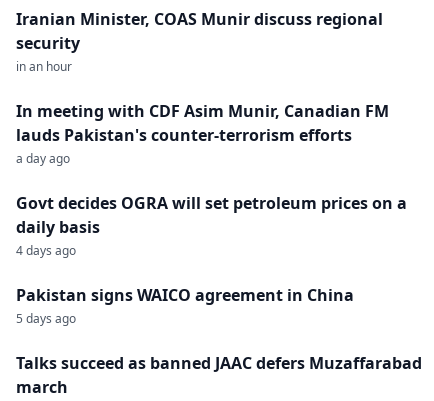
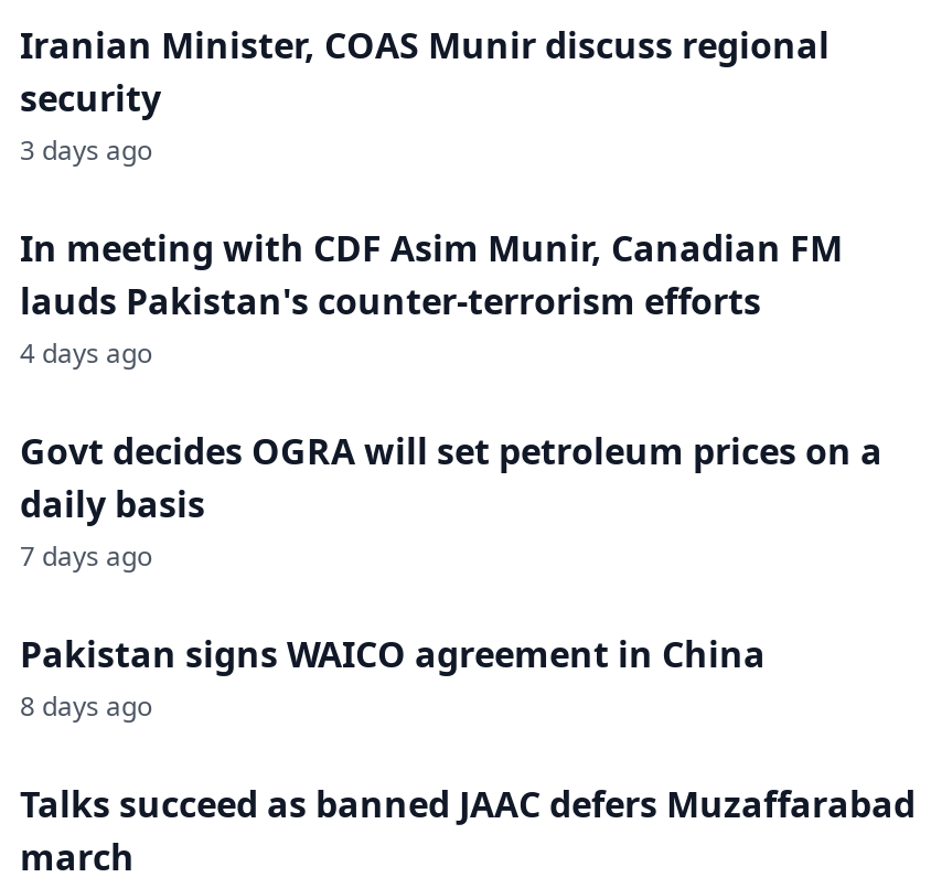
[16,58,72,75] in an hour -> [20,132,152,170] 3 days ago
[16,150,70,167] a day ago -> [20,335,152,373] 4 days ago
[16,242,76,259] 4 days ago -> [20,538,152,576] 7 days ago
[16,310,76,327] 5 days ago -> [20,688,152,726] 8 days ago

